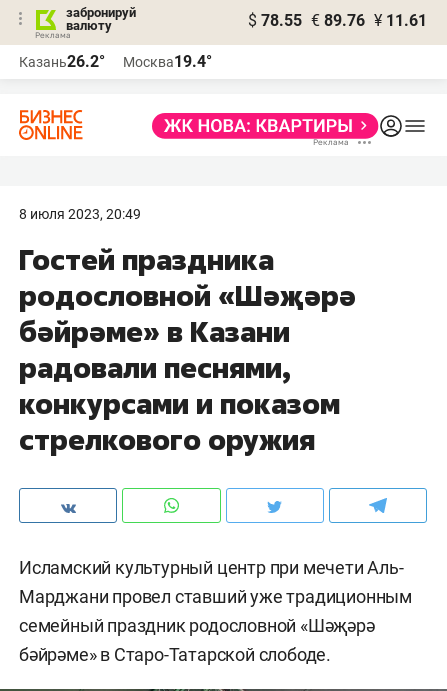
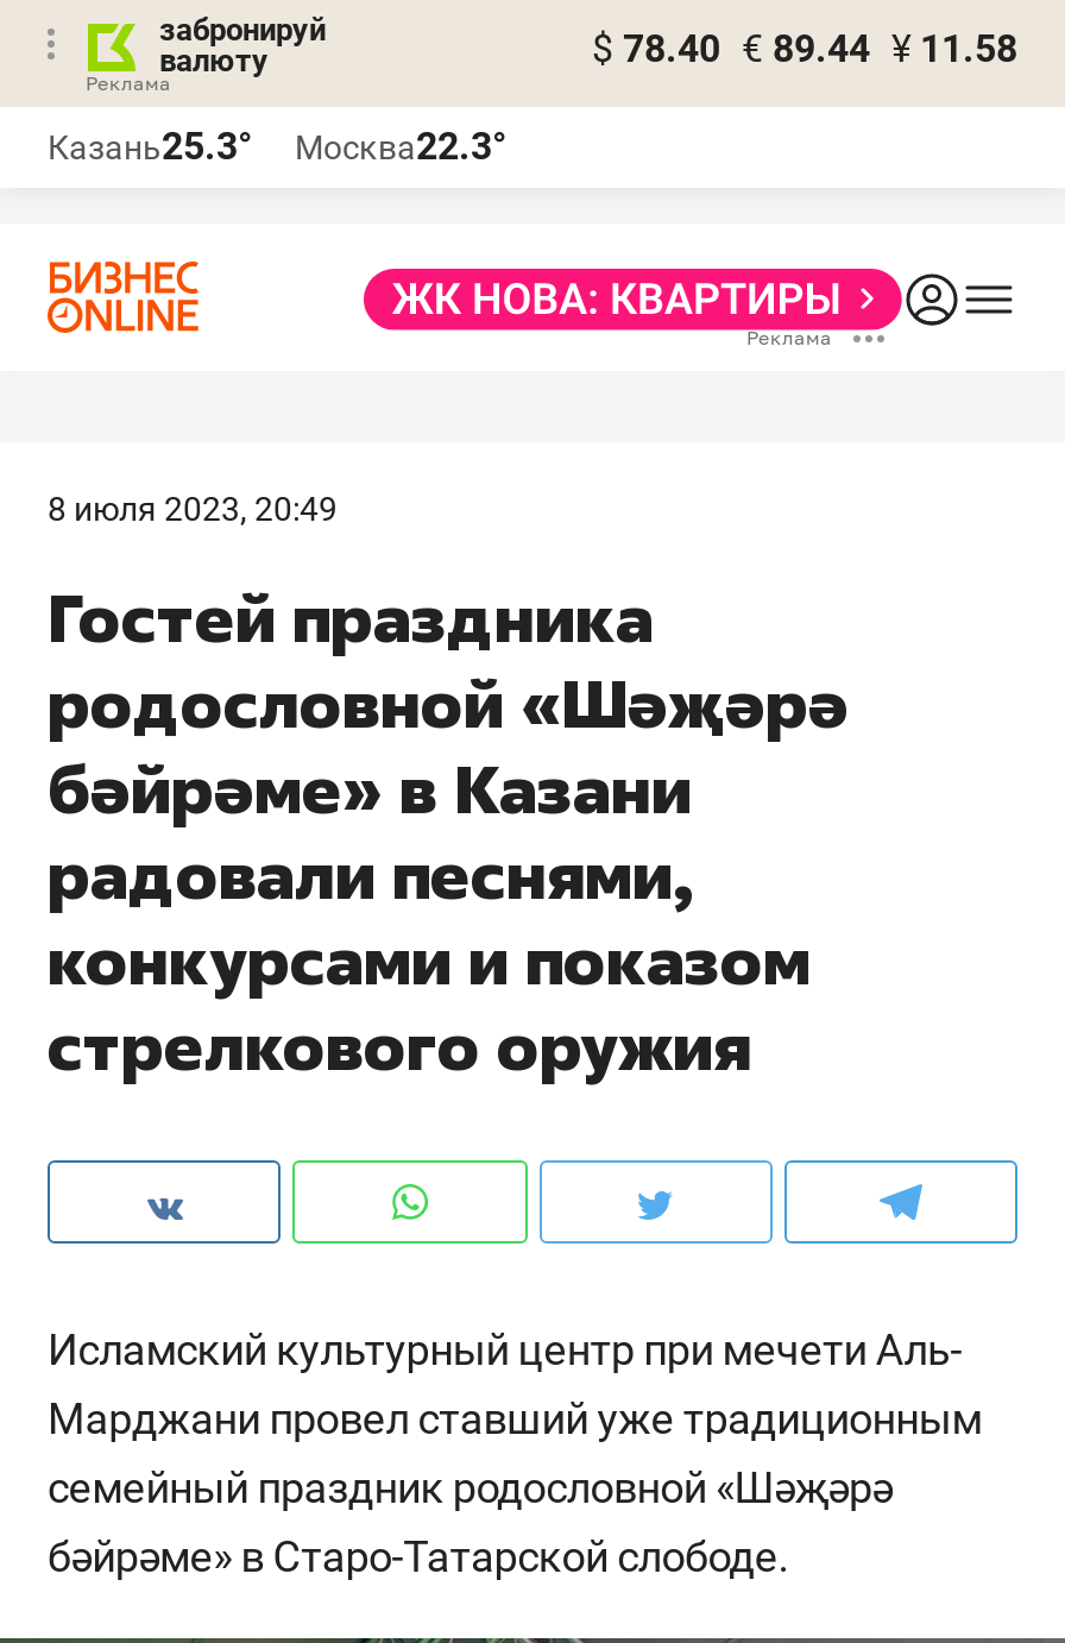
[248,11,427,30] $ 78.55 € 89.76 ¥ 11.61 -> [592,26,1017,71] $ 78.40 € 89.44 ¥ 11.58
[19,52,105,71] Казань26.2° -> [48,124,252,169] Казань25.3°
[123,52,212,71] Москва19.4° -> [295,124,506,169] Москва22.3°

